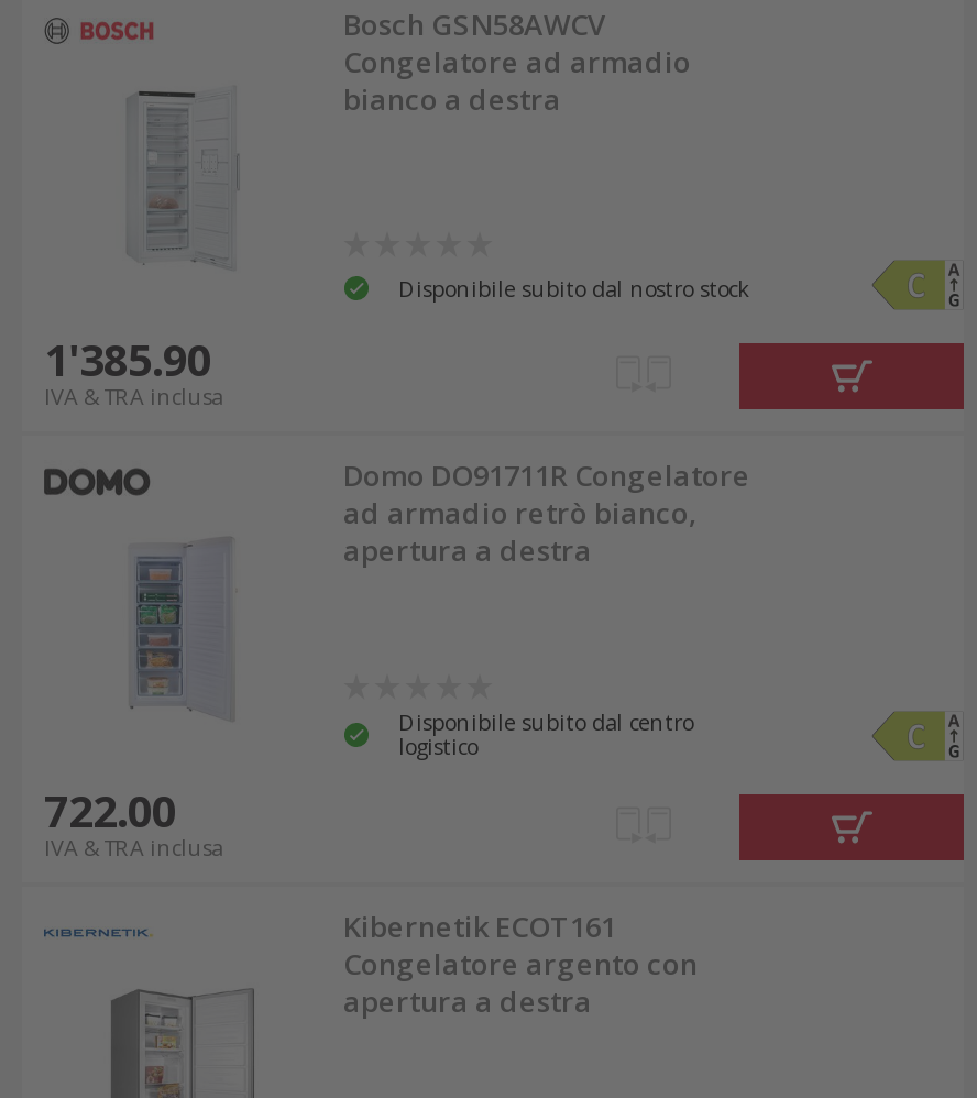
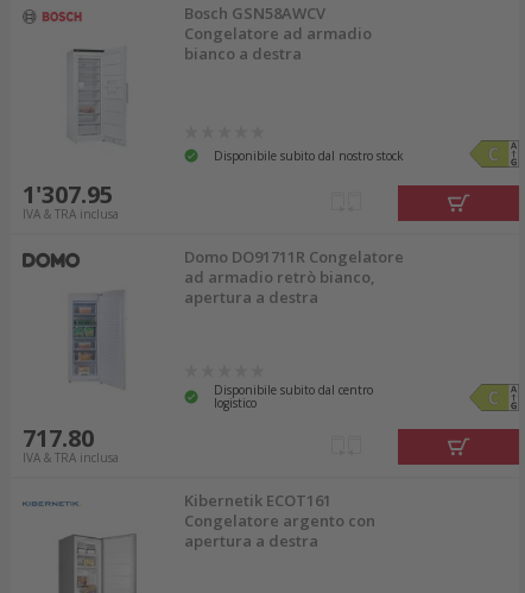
[44,330,211,390] 1'385.90 -> [23,178,113,210] 1'307.95
[44,781,176,841] 722.00 -> [23,422,94,454] 717.80

